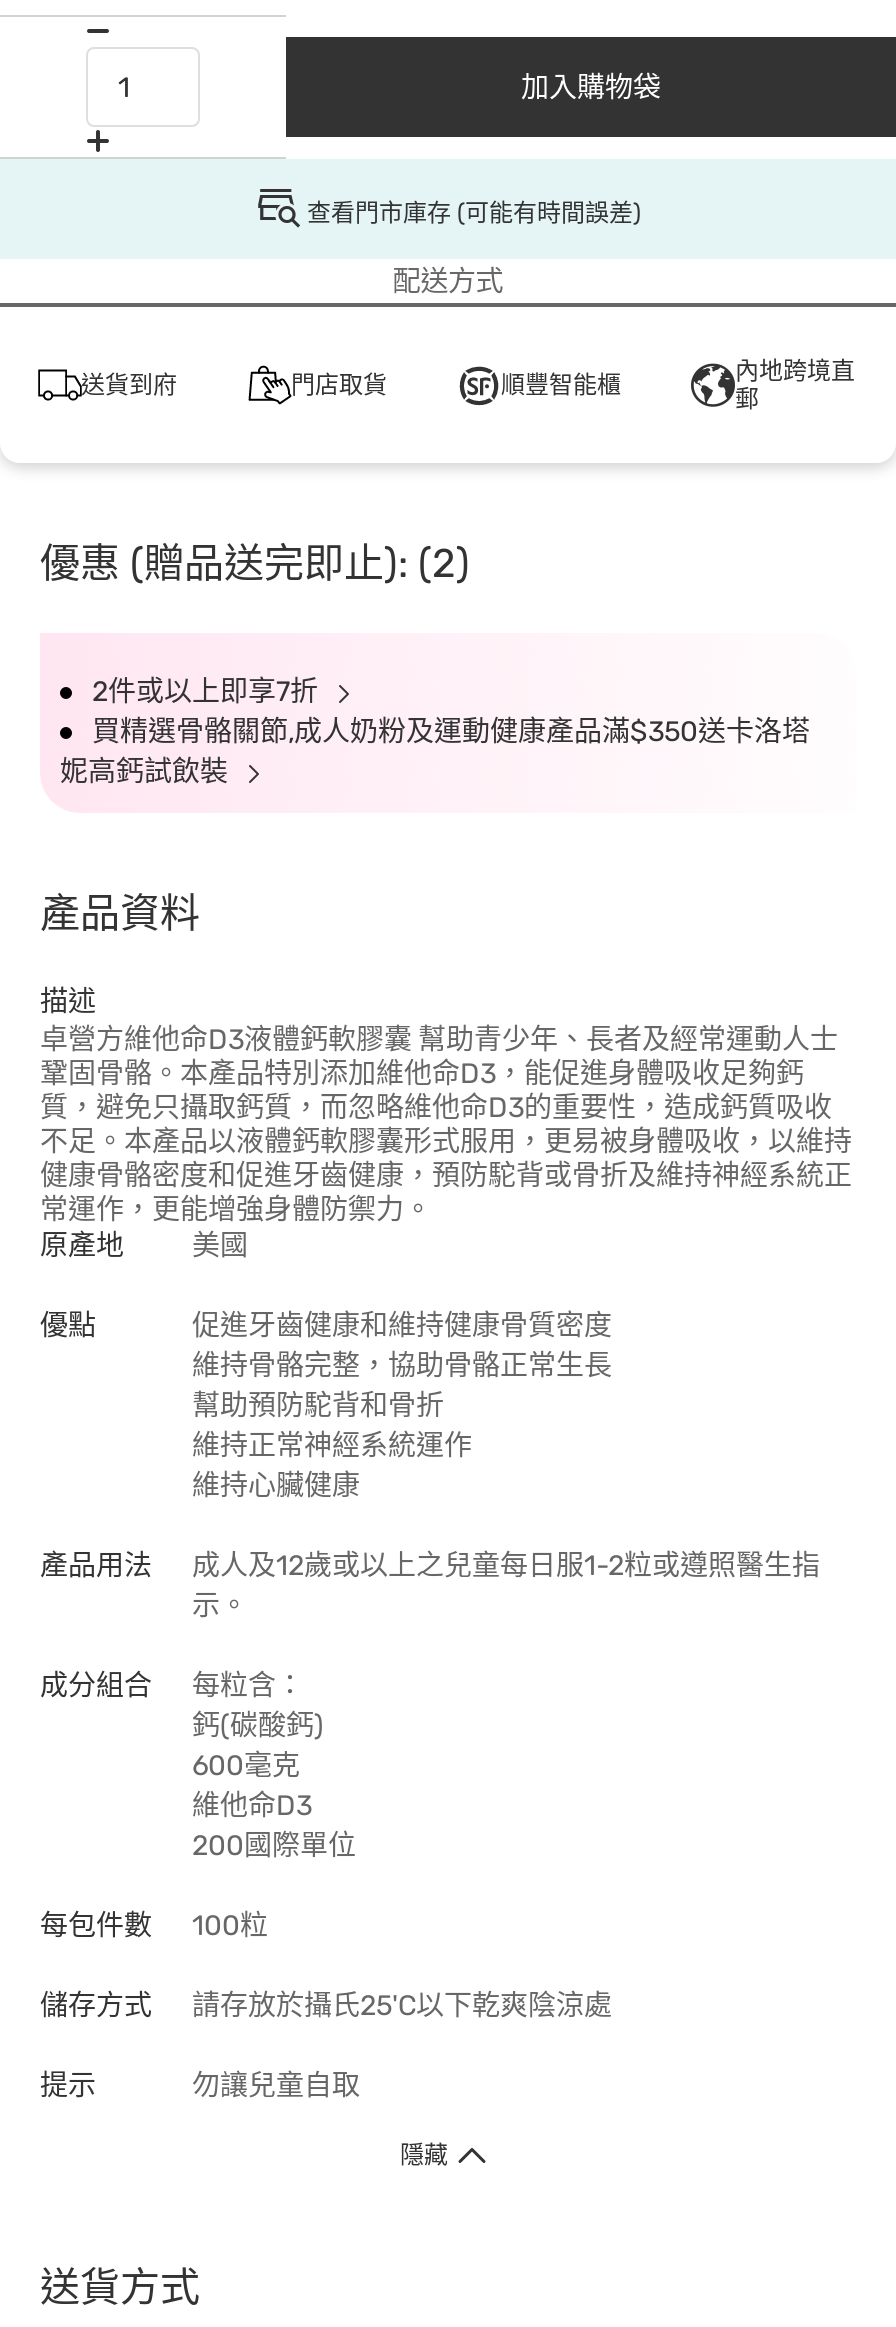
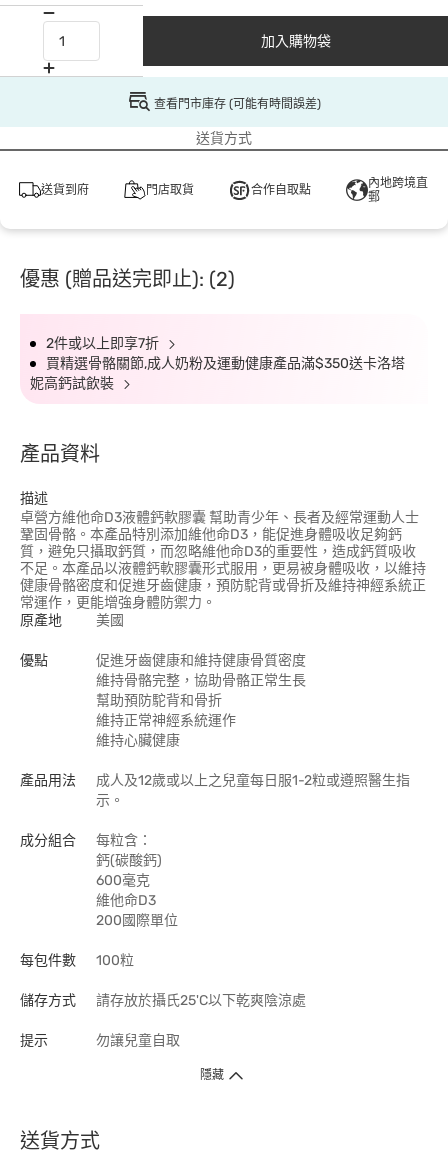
[393,265,503,299] 配送方式 -> [196,130,252,147] 送貨方式
[501,371,621,399] 順豐智能櫃 -> [250,183,310,197] 合作自取點

